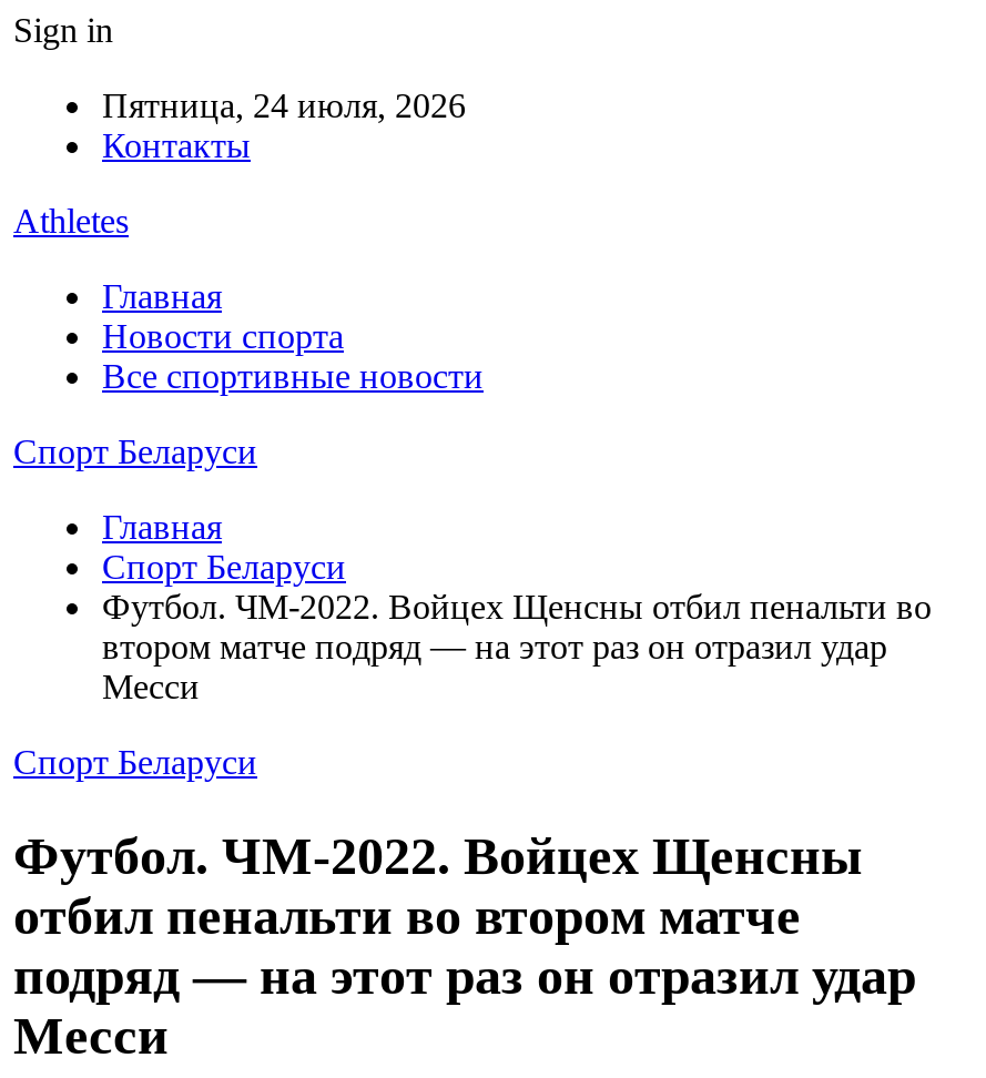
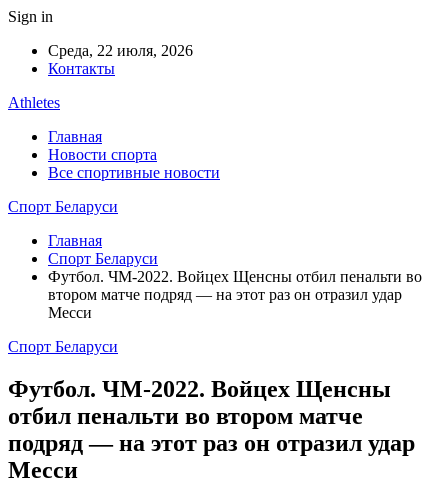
[102,87,466,124] Пятница, 24 июля, 2026 -> [48,42,193,59] Среда, 22 июля, 2026

